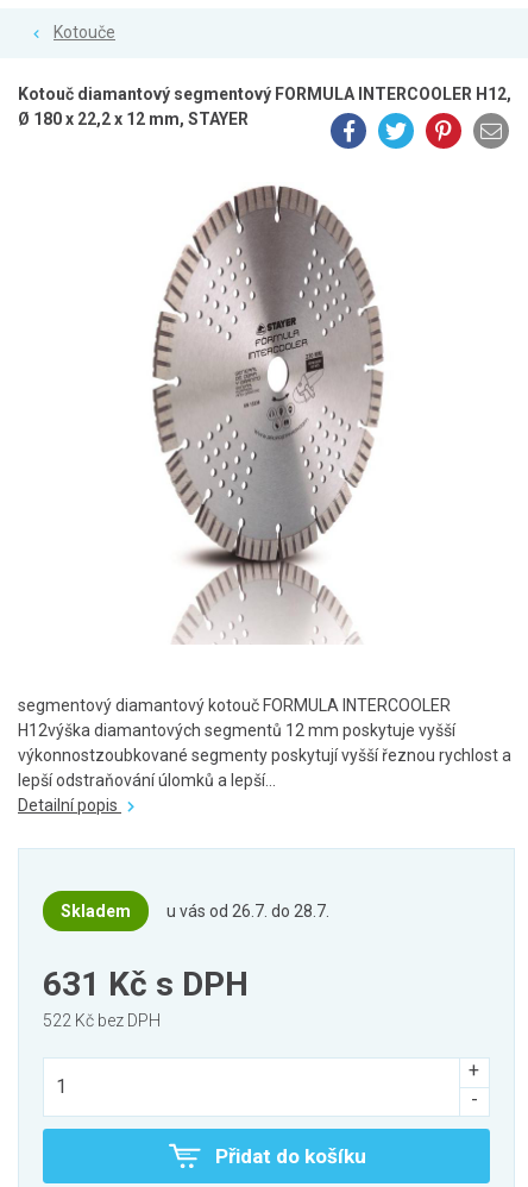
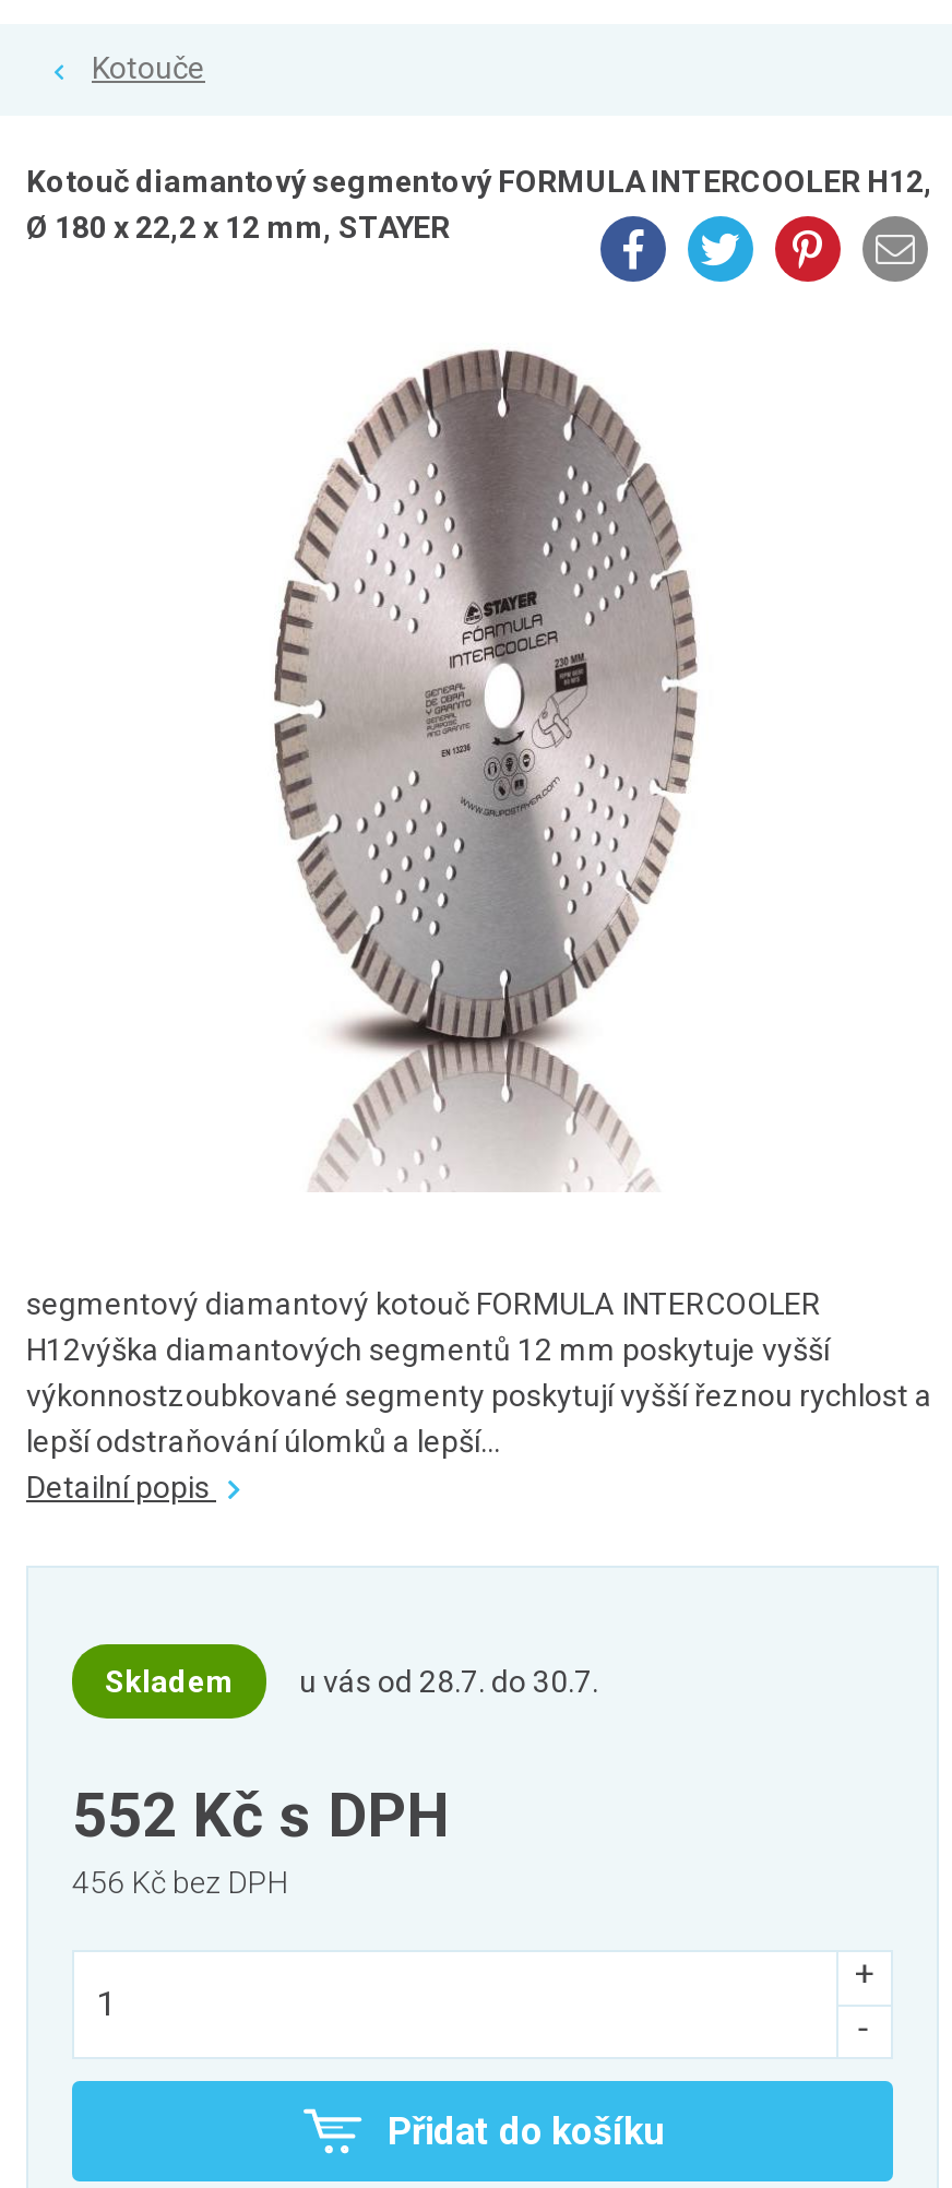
[61,902,329,921] Skladem u vás od 26.7. do 28.7. -> [105,1664,598,1699] Skladem u vás od 28.7. do 30.7.
[43,965,249,1004] 631 Kč s DPH -> [72,1780,450,1852] 552 Kč s DPH
[43,1011,161,1030] 522 Kč bez DPH -> [72,1865,288,1900] 456 Kč bez DPH

